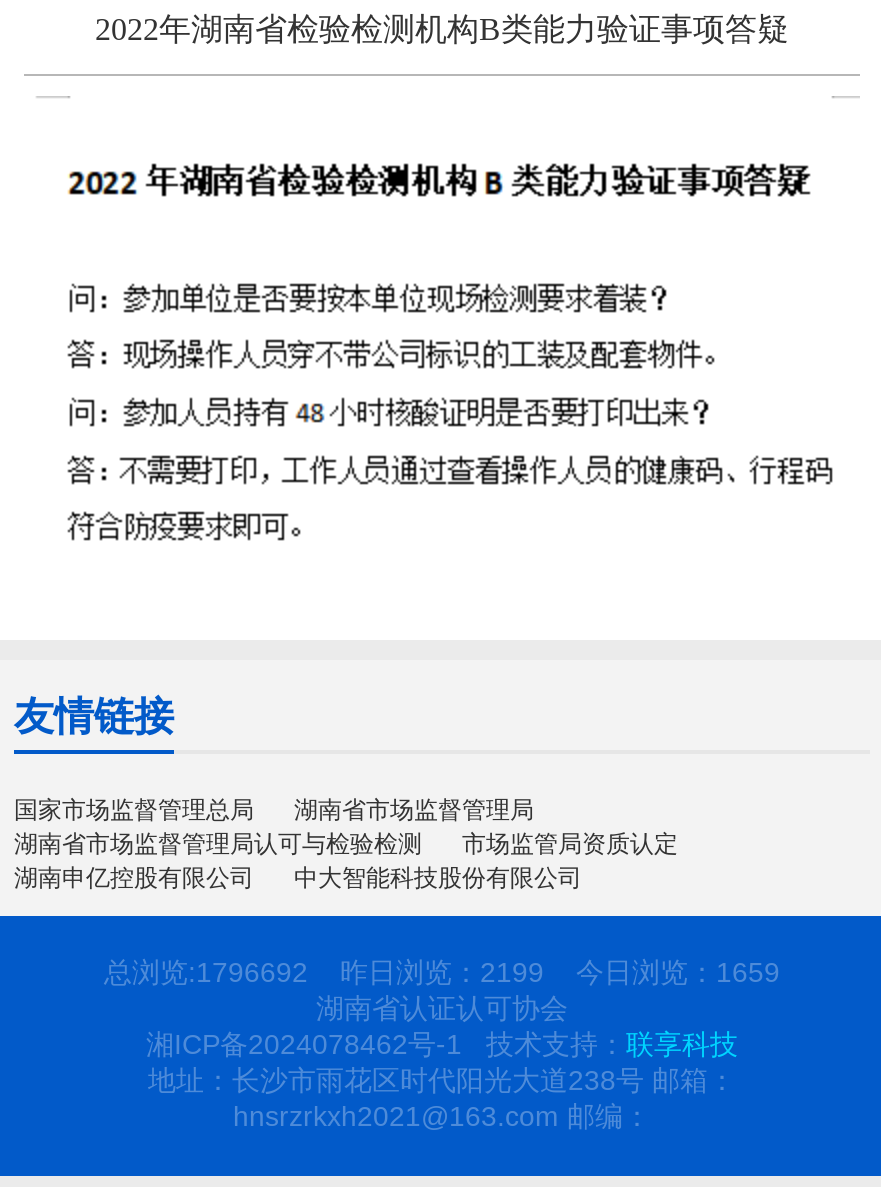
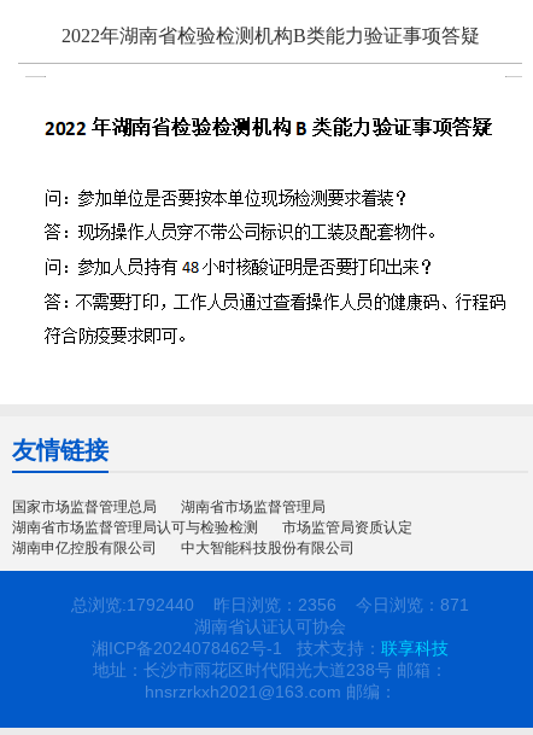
[104,955,780,987] 总浏览:1796692 昨日浏览：2199今日浏览：1659 -> [71,594,469,614] 总浏览:1792440 昨日浏览：2356今日浏览：871

